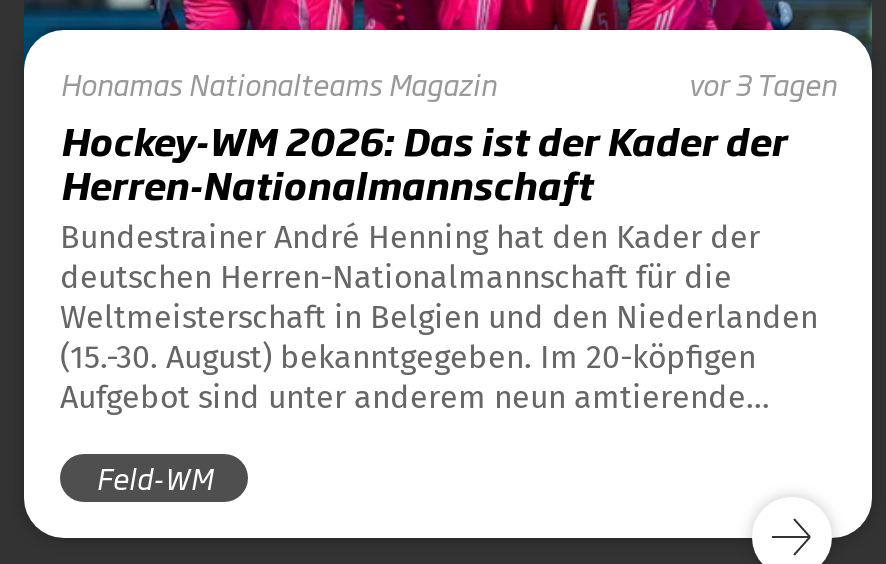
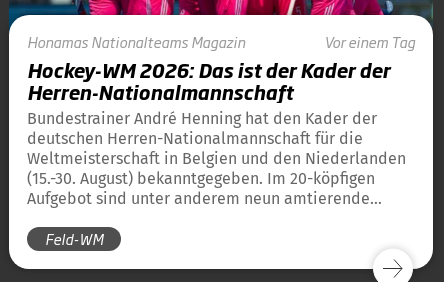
[688,62,836,104] vor 3 Tagen -> [324,31,415,52] Vor einem Tag

